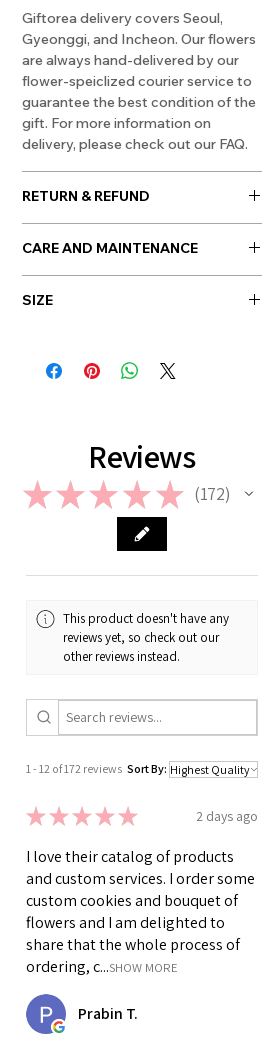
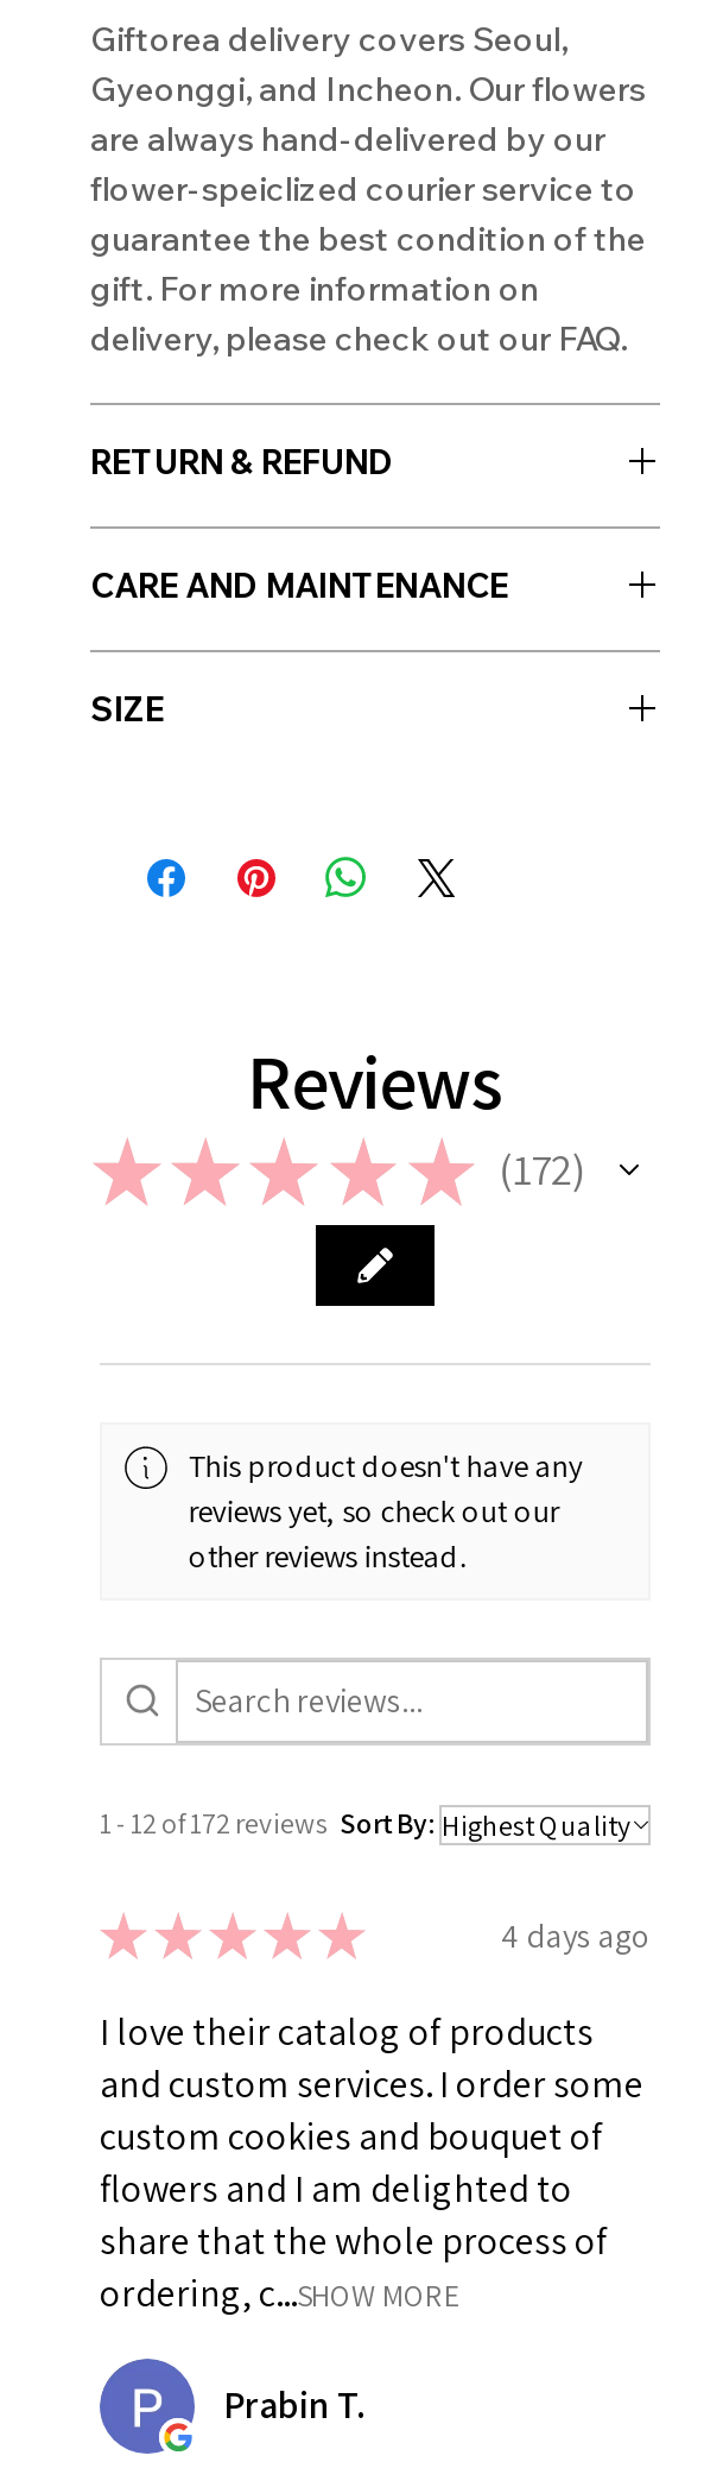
[196,807,258,825] 2 days ago -> [501,1914,651,1956] 4 days ago

